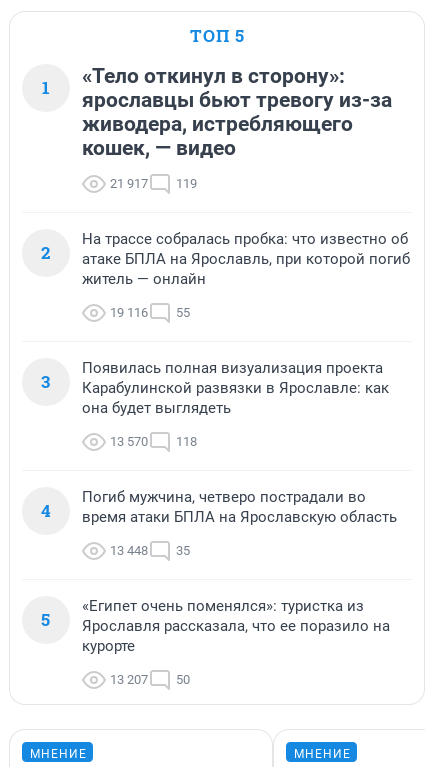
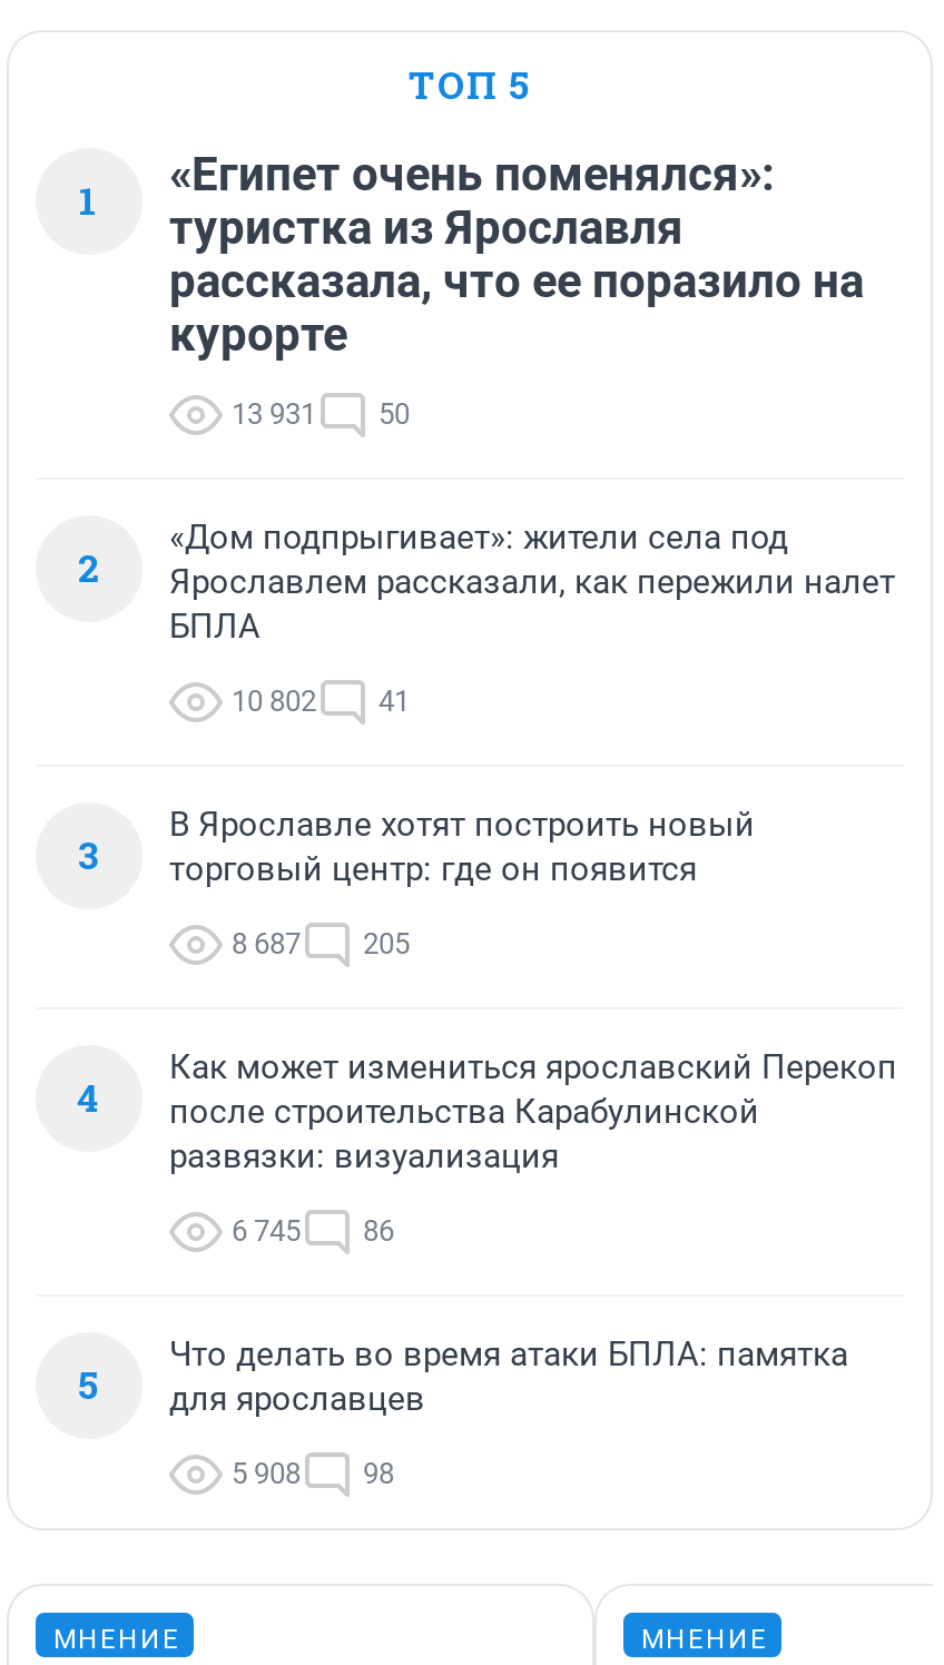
[82,64,392,160] «Тело откинул в сторону»: | ярославцы бьют тревогу из-за | живодера, истребляющего | кошек, — видео -> [169,148,864,362] «Египет очень поменялся»: | туристка из Ярославля | рассказала, что ее поразило на | курорте
[110,176,197,191] 21 917 | 119 -> [232,398,410,431] 13 931 | 50
[82,230,410,288] На трассе собралась пробка: что известно об | атаке БПЛА на Ярославль, при которой погиб | житель — онлайн -> [169,518,895,647] «Дом подпрыгивает»: жители села под | Ярославлем рассказали, как пережили налет | БПЛА
[110,305,190,320] 19 116 | 55 -> [232,685,410,718] 10 802 | 41
[82,359,389,417] Появилась полная визуализация проекта | Карабулинской развязки в Ярославле: как | она будет выглядеть -> [169,805,755,889] В Ярославле хотят построить новый | торговый центр: где он появится
[110,434,197,449] 13 570 | 118 -> [232,927,410,961] 8 687 | 205
[82,488,397,526] Погиб мужчина, четверо пострадали во | время атаки БПЛА на Ярославскую область -> [169,1048,897,1177] Как может измениться ярославский Перекоп | после строительства Карабулинской | развязки: визуализация
[110,543,190,558] 13 448 | 35 -> [232,1214,394,1248] 6 745 | 86
[82,597,390,655] «Египет очень поменялся»: туристка из | Ярославля рассказала, что ее поразило на | курорте -> [169,1335,848,1419] Что делать во время атаки БПЛА: памятка | для ярославцев
[110,672,190,687] 13 207 | 50 -> [232,1457,394,1490] 5 908 | 98

